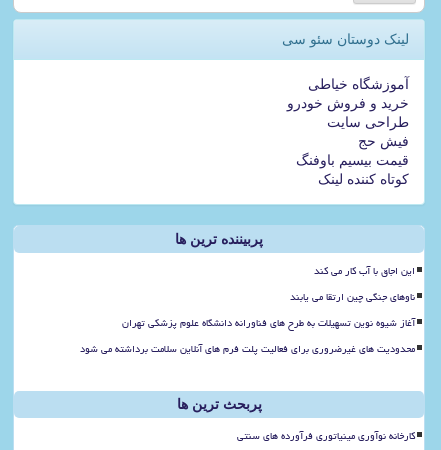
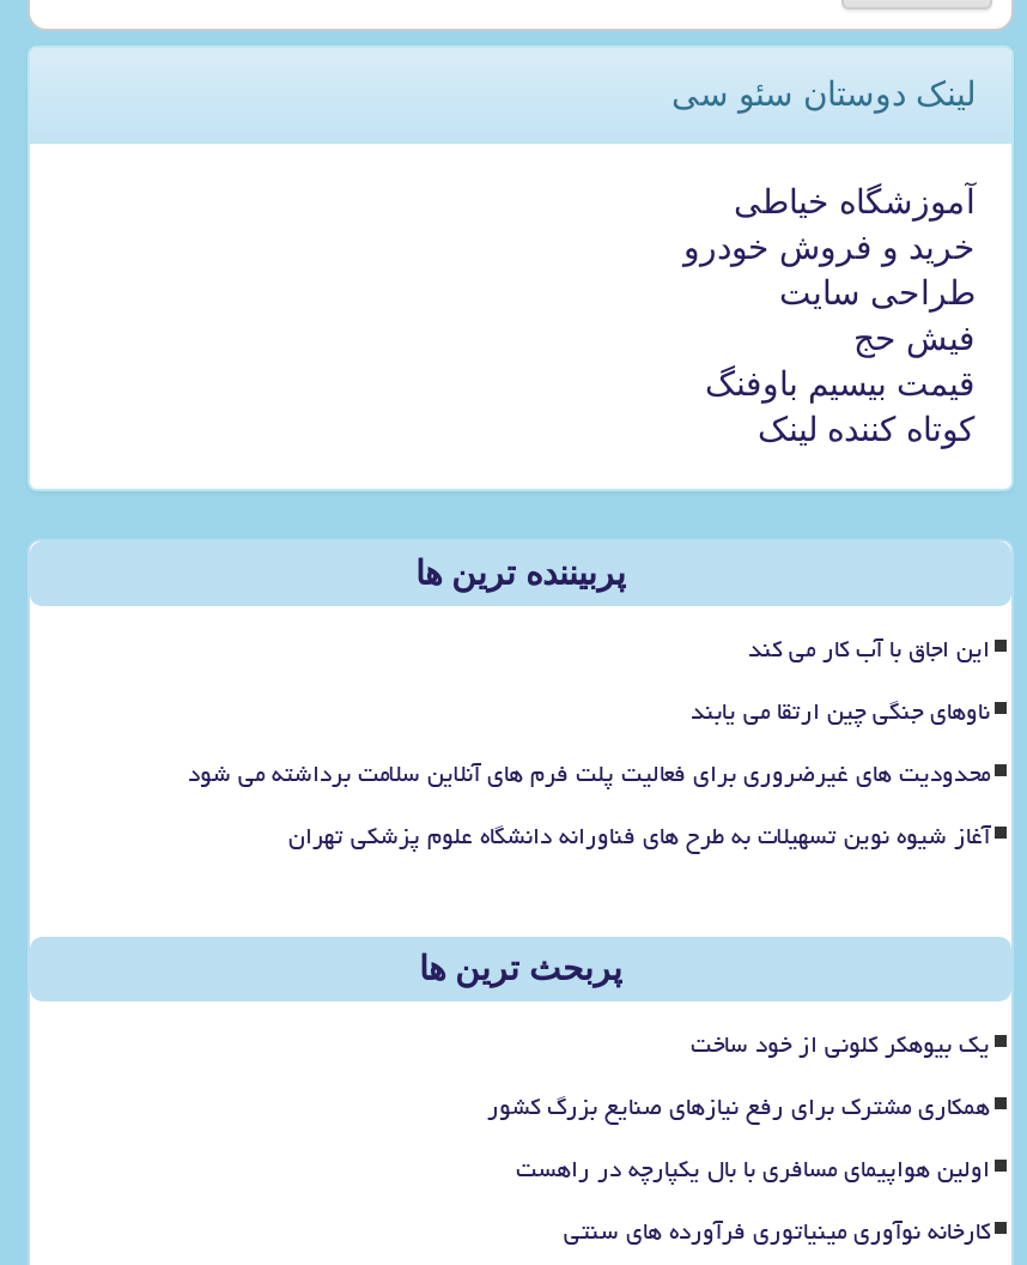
moved [80,339,415,359] -> [188,749,990,797]: محدودیت های غیرضروری برای فعالیت پلت فرم های آنلاین سلامت برداشته می شود
none -> [487,1020,990,1192] یک بیوهکر کلونی از خود ساخت | همکاری مشترک برای رفع نیازهای صنایع بزرگ کشور | اولین هواپیمای مسافری با بال یکپارچه در راهست

